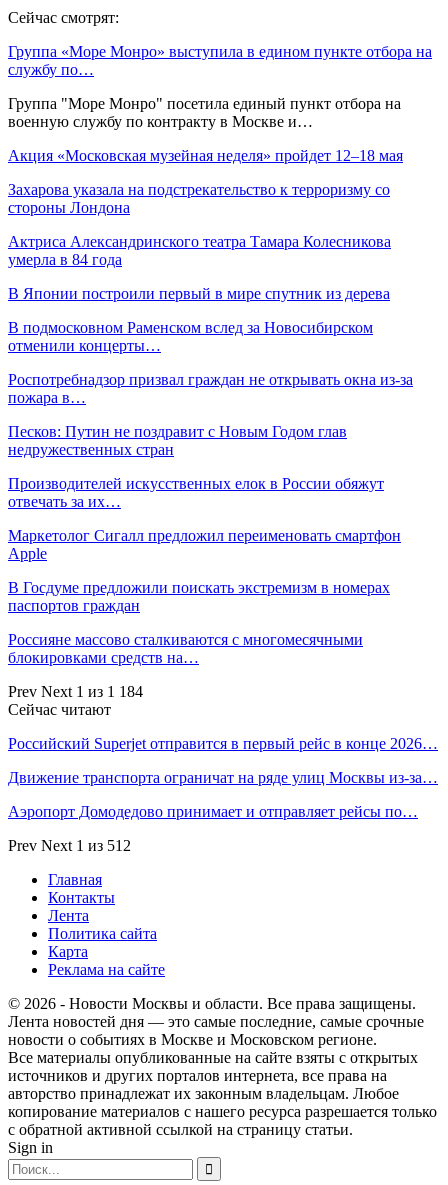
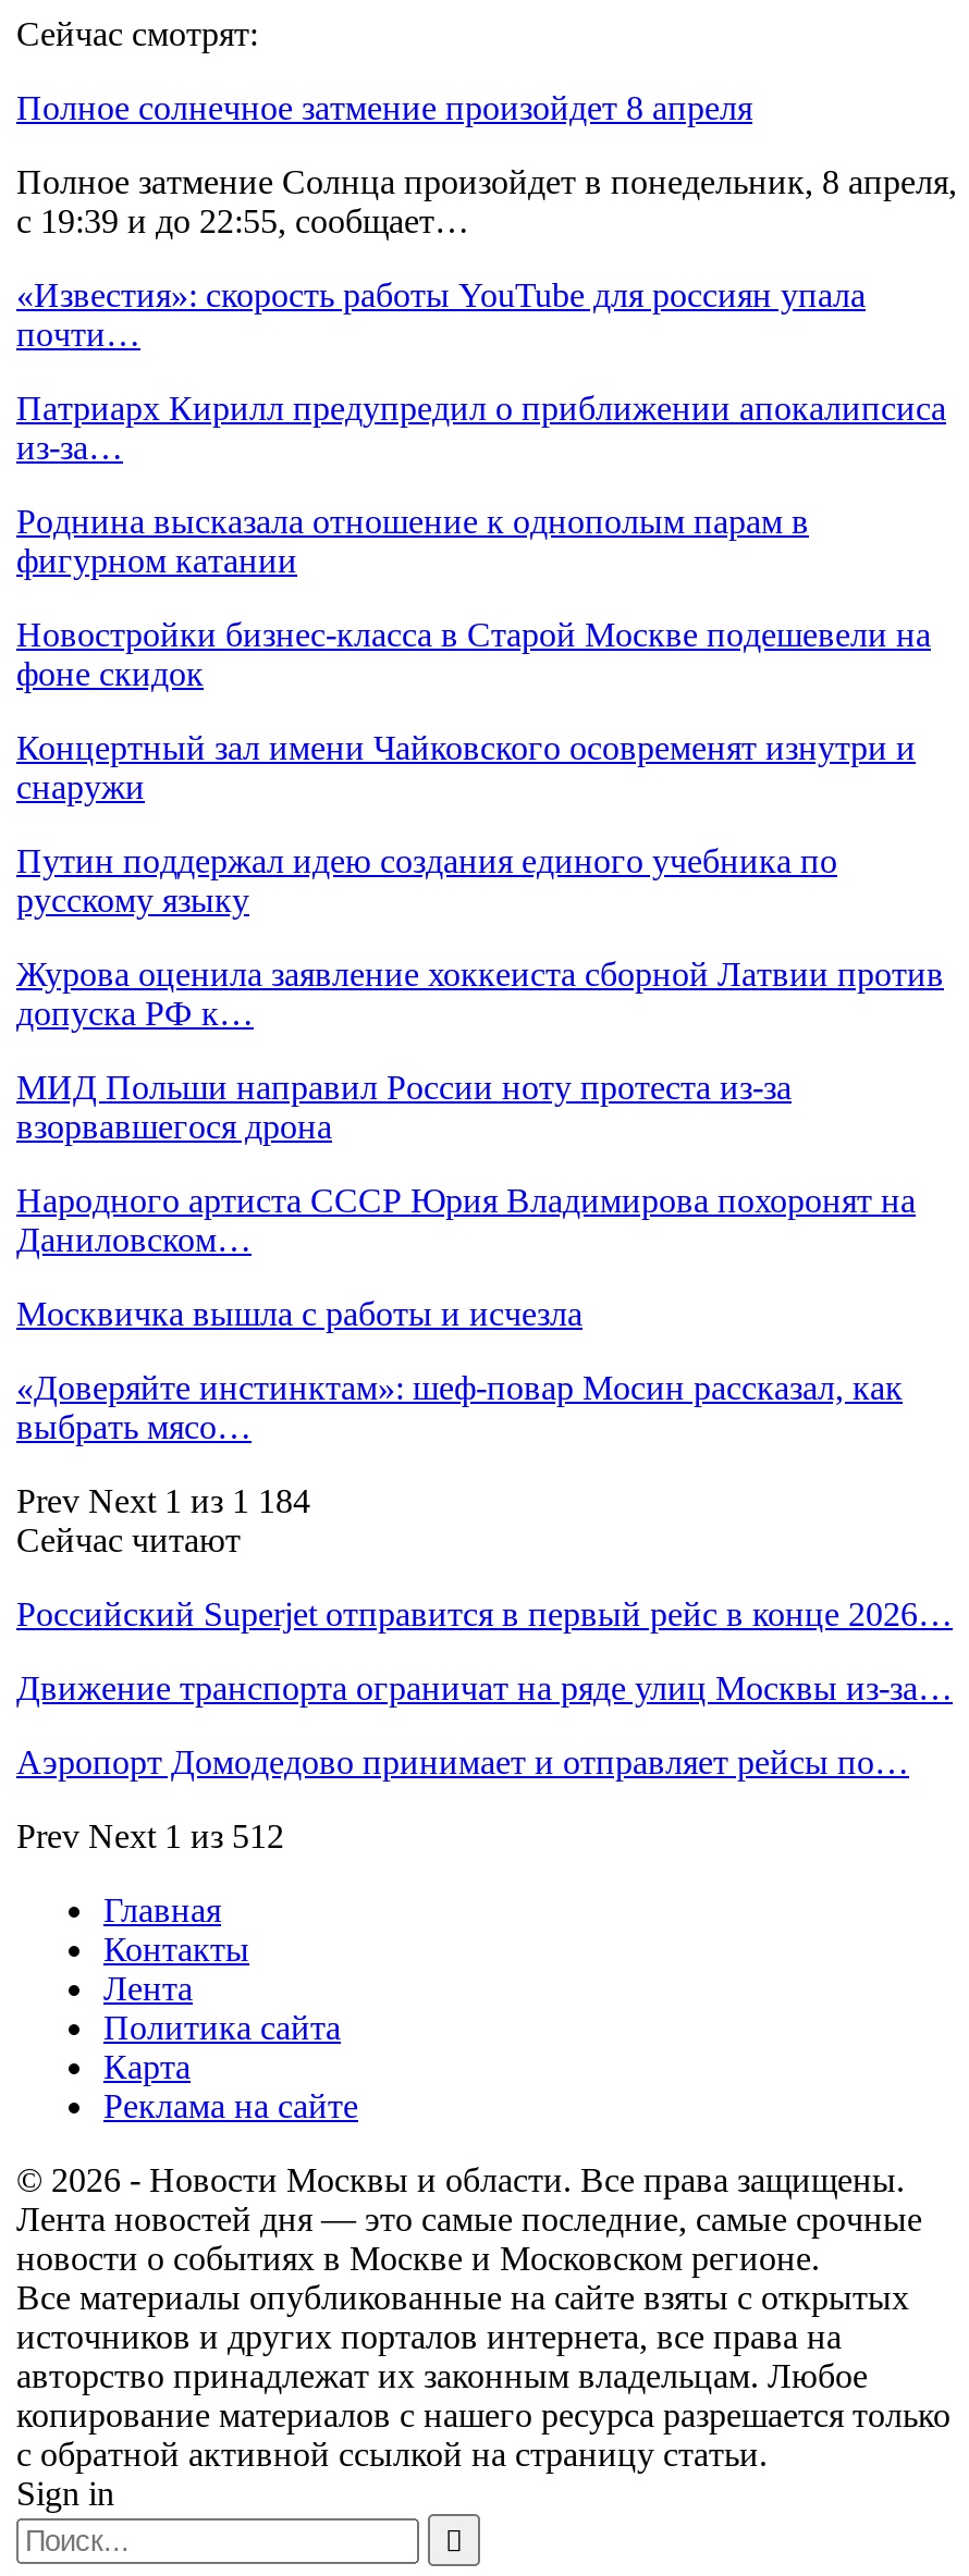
[8,43,432,78] Группа «Море Монро» выступила в едином пункте отбора на | службу по… -> [16,89,752,126] Полное солнечное затмение произойдет 8 апреля
[8,95,401,130] Группа "Море Монро" посетила единый пункт отбора на | военную службу по контракту в Москве и… -> [16,163,957,239] Полное затмение Солнца произойдет в понедельник, 8 апреля, | с 19:39 и до 22:55, сообщает…
[8,147,403,164] Акция «Московская музейная неделя» пройдет 12–18 мая -> [16,276,866,352] «Известия»: скорость работы YouTube для россиян упала | почти…
[8,181,390,216] Захарова указала на подстрекательство к терроризму со | стороны Лондона -> [16,389,946,465] Патриарх Кирилл предупредил о приближении апокалипсиса | из-за…
[8,233,391,268] Актриса Александринского театра Тамара Колесникова | умерла в 84 года -> [16,502,809,579] Роднина высказала отношение к однополым парам в | фигурном катании
[8,285,390,302] В Японии построили первый в мире спутник из дерева -> [16,616,931,692] Новостройки бизнес-класса в Старой Москве подешевели на | фоне скидок
[8,319,373,354] В подмосковном Раменском вслед за Новосибирском | отменили концерты… -> [16,729,916,805] Концертный зал имени Чайковского осовременят изнутри и | снаружи
[8,371,413,406] Роспотребнадзор призвал граждан не открывать окна из-за | пожара в… -> [16,842,837,918] Путин поддержал идею создания единого учебника по | русскому языку
[8,423,347,458] Песков: Путин не поздравит с Новым Годом глав | недружественных стран -> [16,955,944,1031] Журова оценила заявление хоккеиста сборной Латвии против | допуска РФ к…
[8,475,384,510] Производителей искусственных елок в России обяжут | отвечать за их… -> [16,1068,792,1144] МИД Польши направил России ноту протеста из-за | взорвавшегося дрона
[8,527,401,562] Маркетолог Сигалл предложил переименовать смартфон | Apple -> [16,1181,916,1258] Народного артиста СССР Юрия Владимирова похоронят на | Даниловском…
[8,579,390,614] В Госдуме предложили поискать экстремизм в номерах | паспортов граждан -> [16,1295,582,1332] Москвичка вышла с работы и исчезла
[8,631,363,666] Россияне массово сталкиваются с многомесячными | блокировками средств на… -> [16,1369,903,1445] «Доверяйте инстинктам»: шеф-повар Мосин рассказал, как | выбрать мясо…

